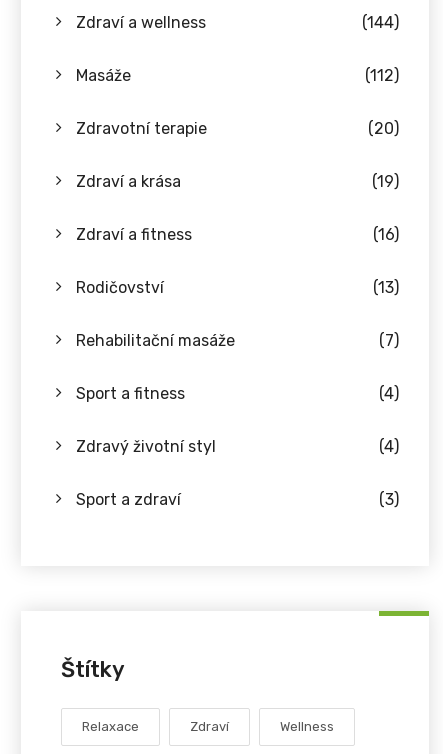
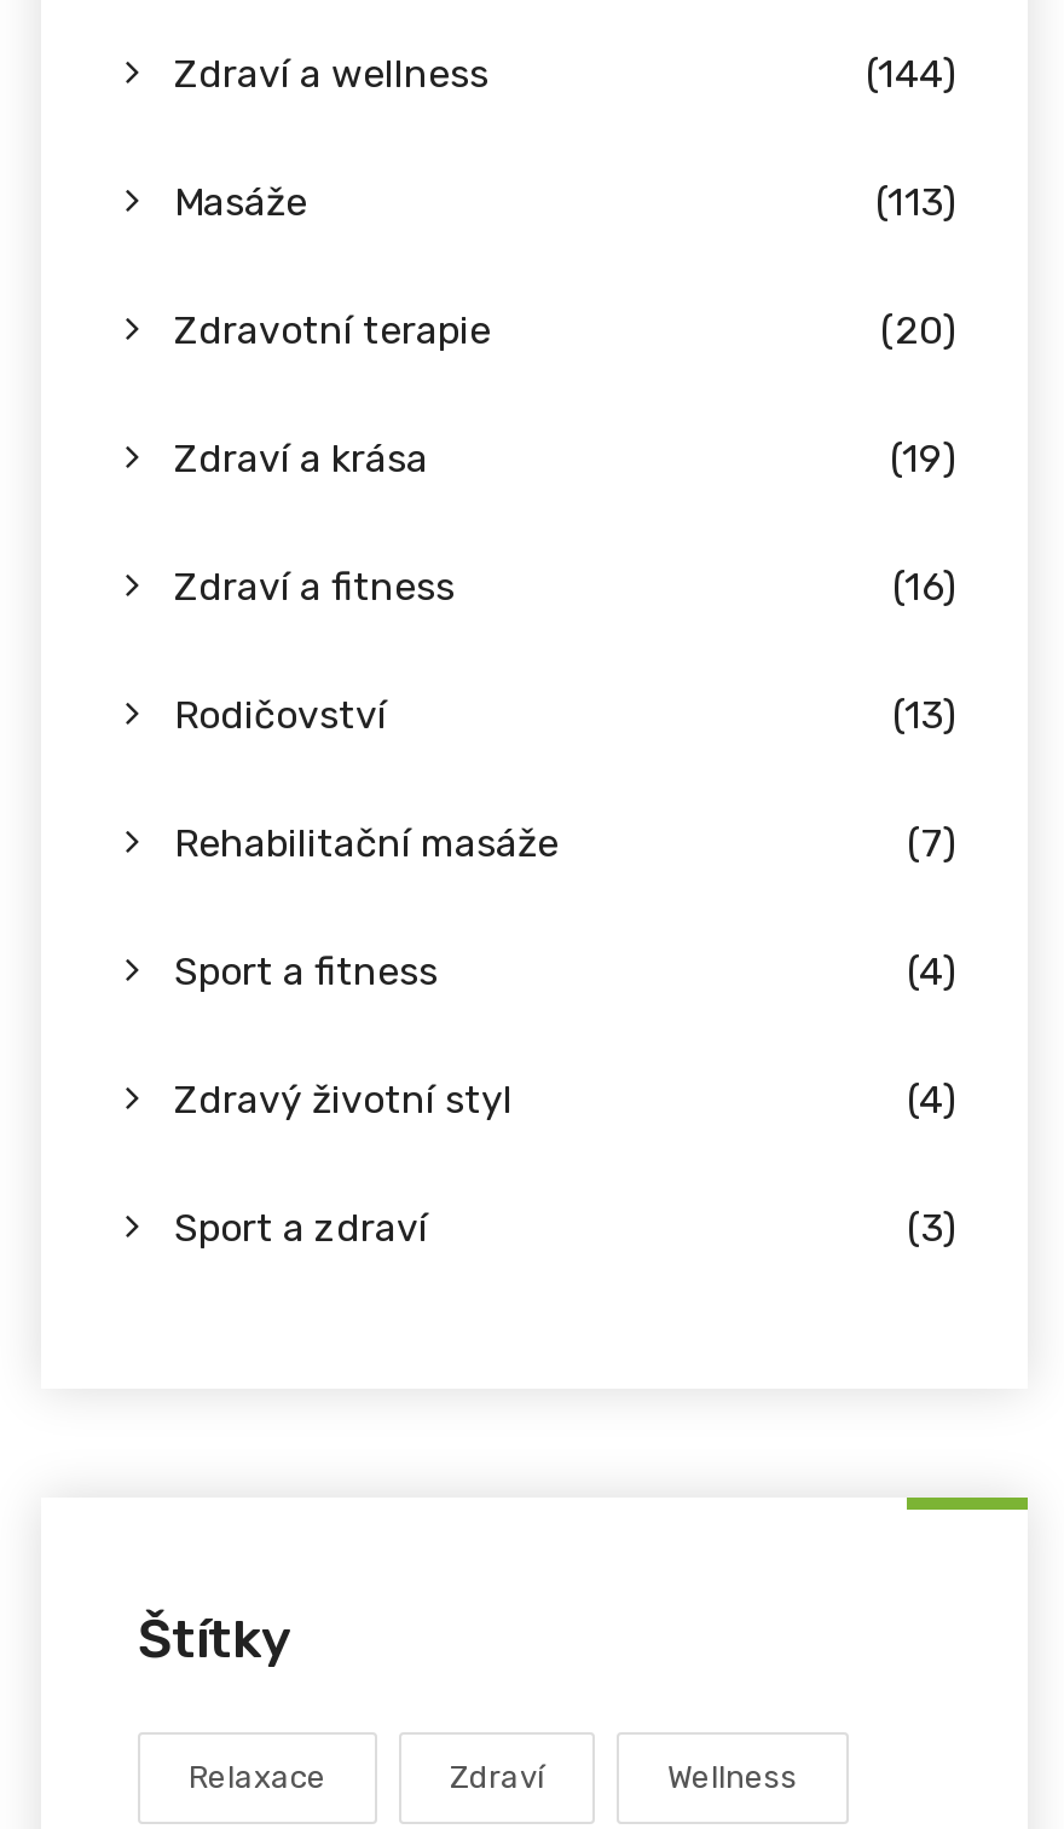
[365,66,399,85] (112) -> [875,180,955,226] (113)

